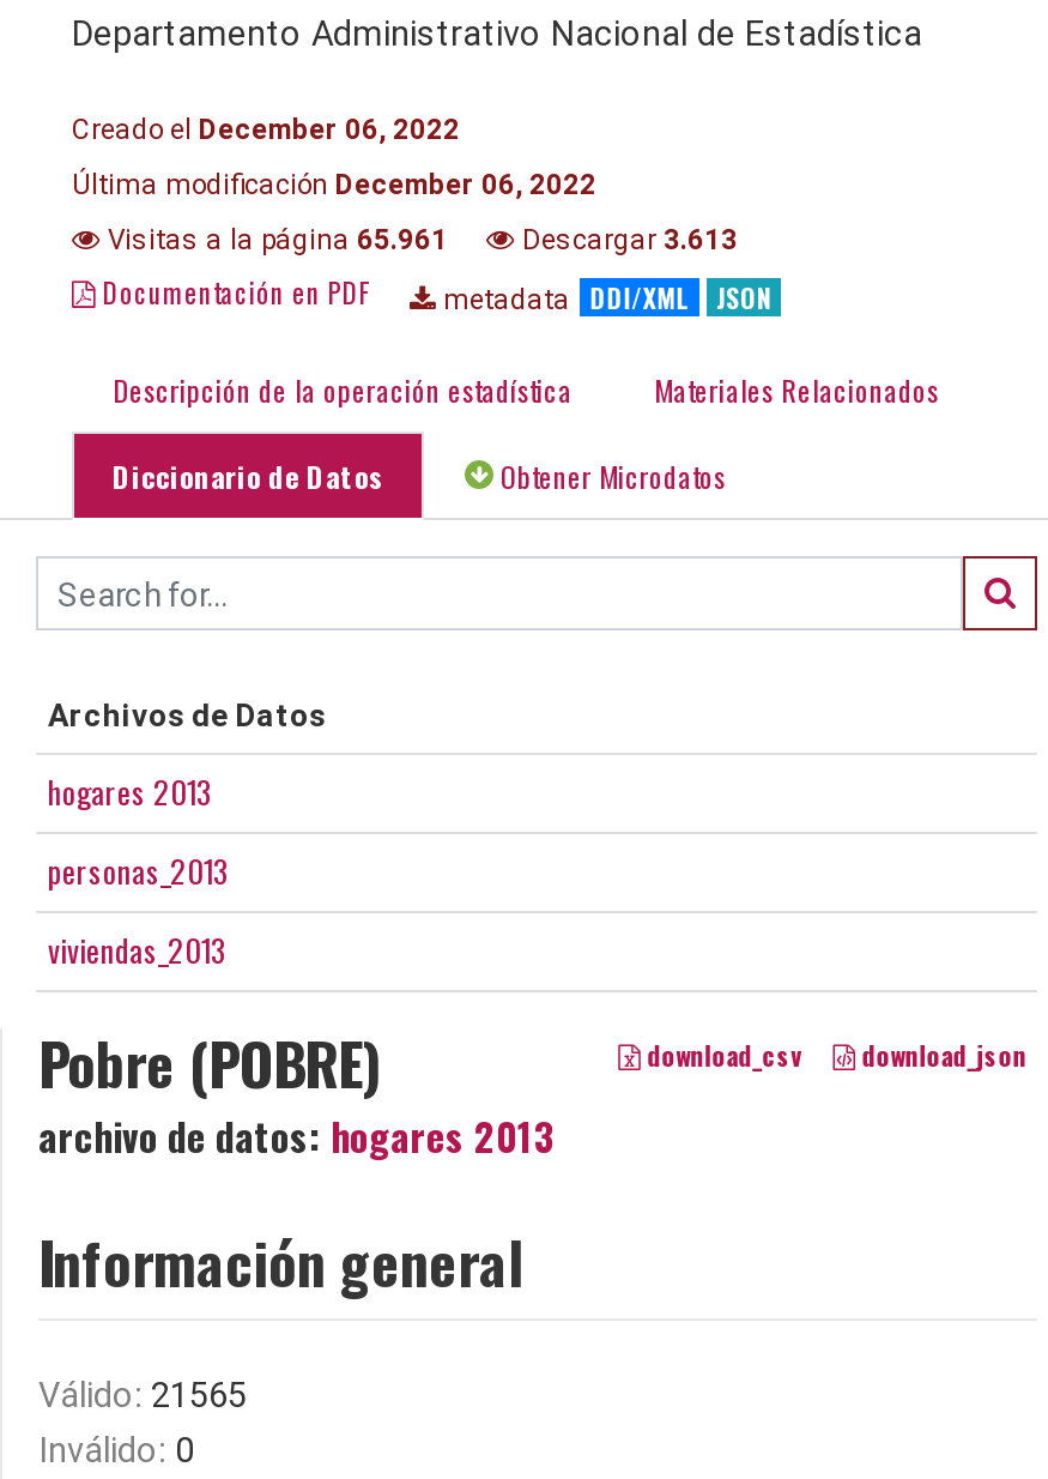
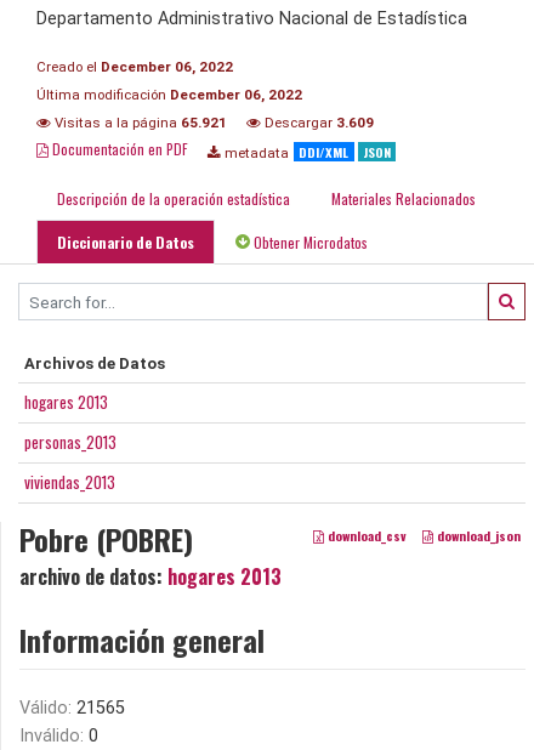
[101,223,448,257] Visitas a la página 65.961 -> [51,114,227,131] Visitas a la página 65.921
[515,223,738,257] Descargar 3.613 -> [261,114,374,131] Descargar 3.609

